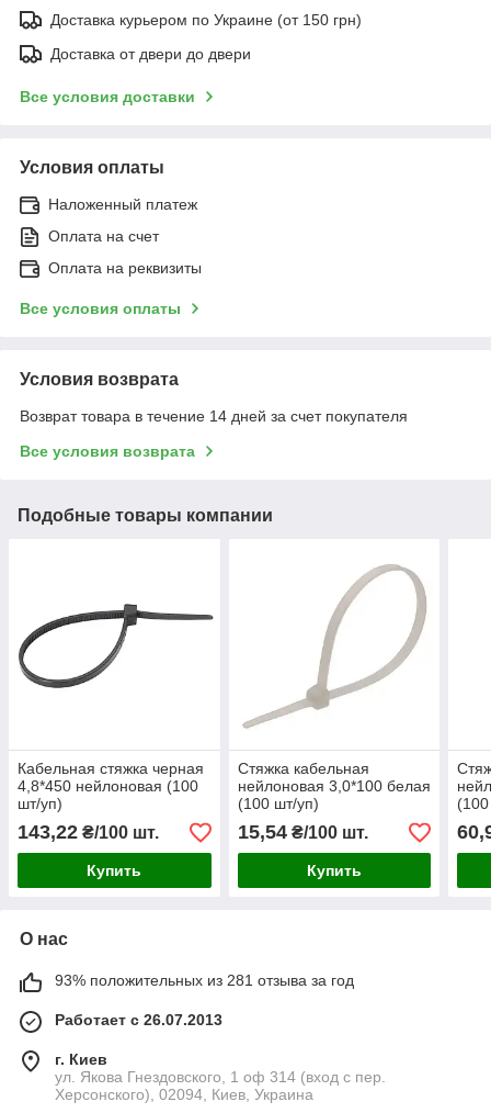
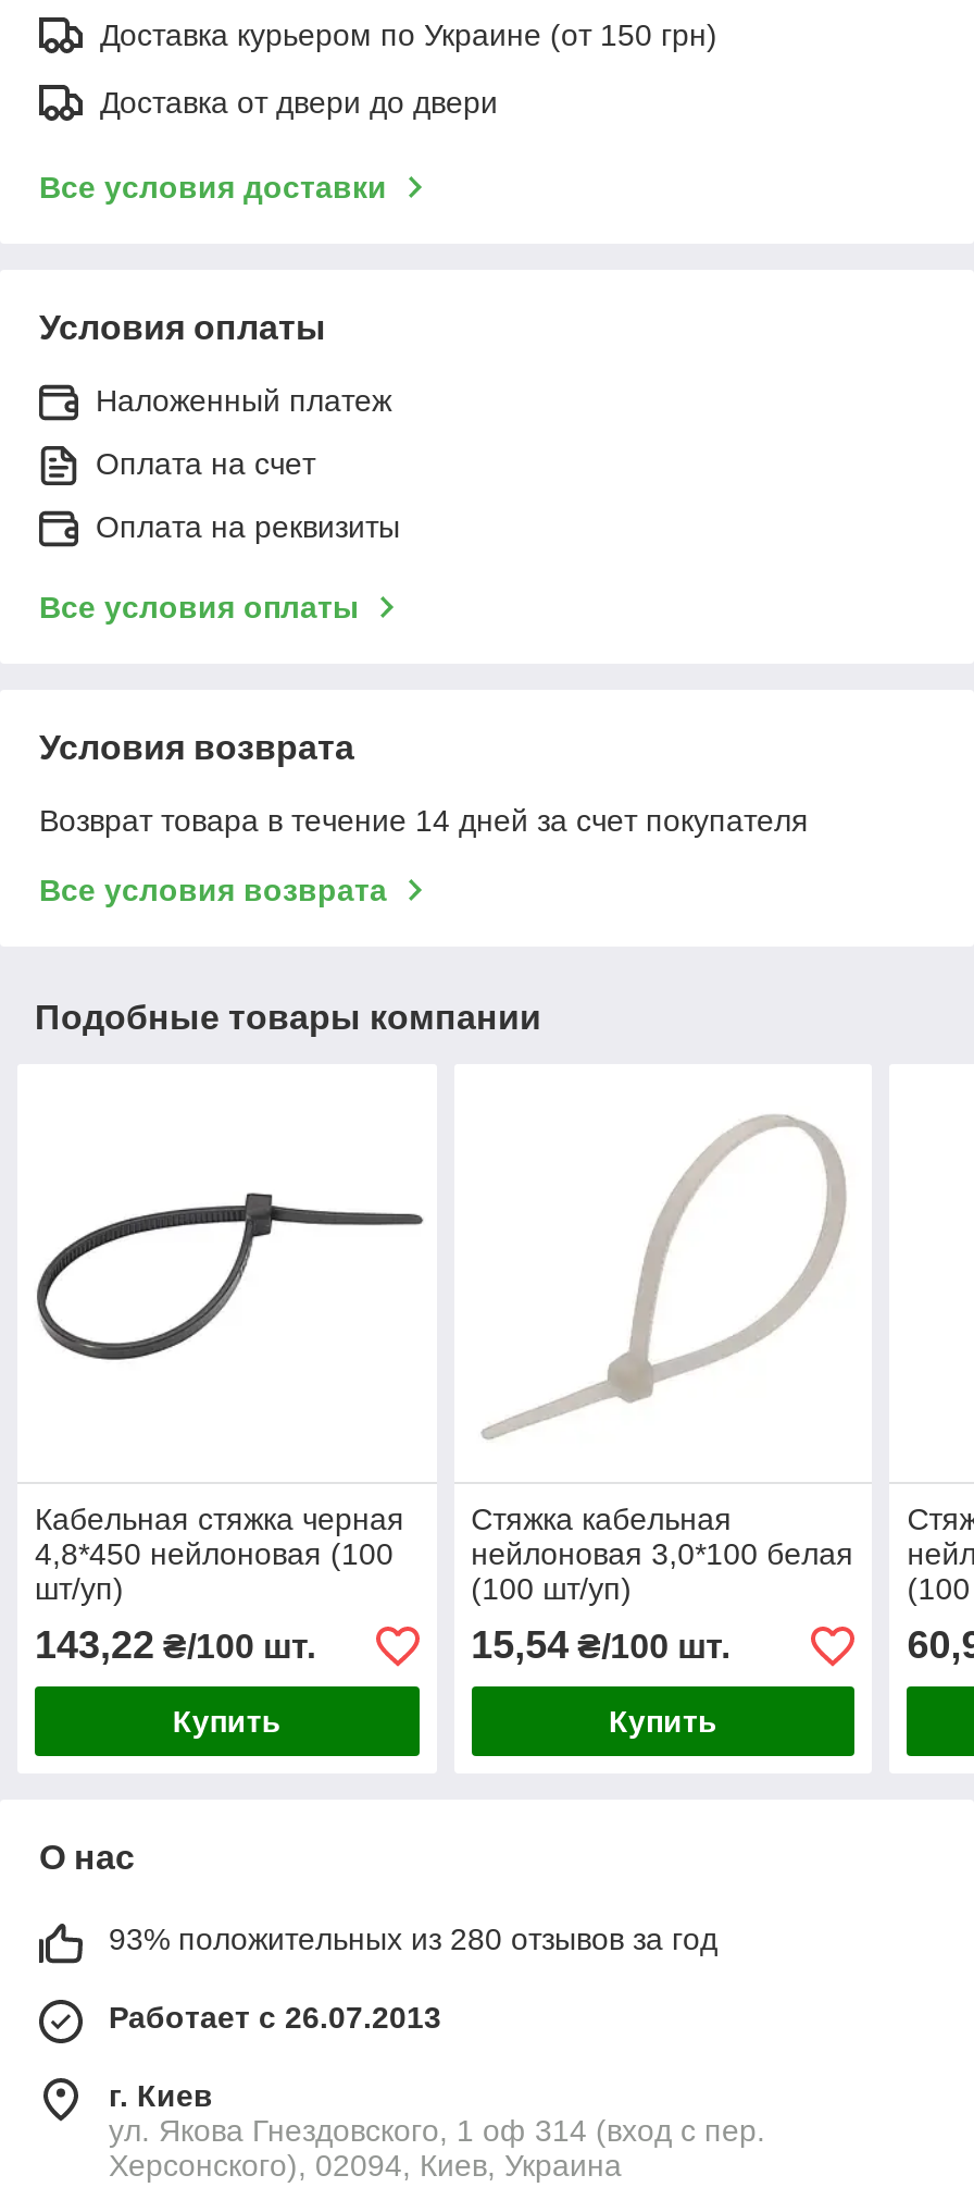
[55,972,354,989] 93% положительных из 281 отзыва за год -> [109,1922,717,1957] 93% положительных из 280 отзывов за год

